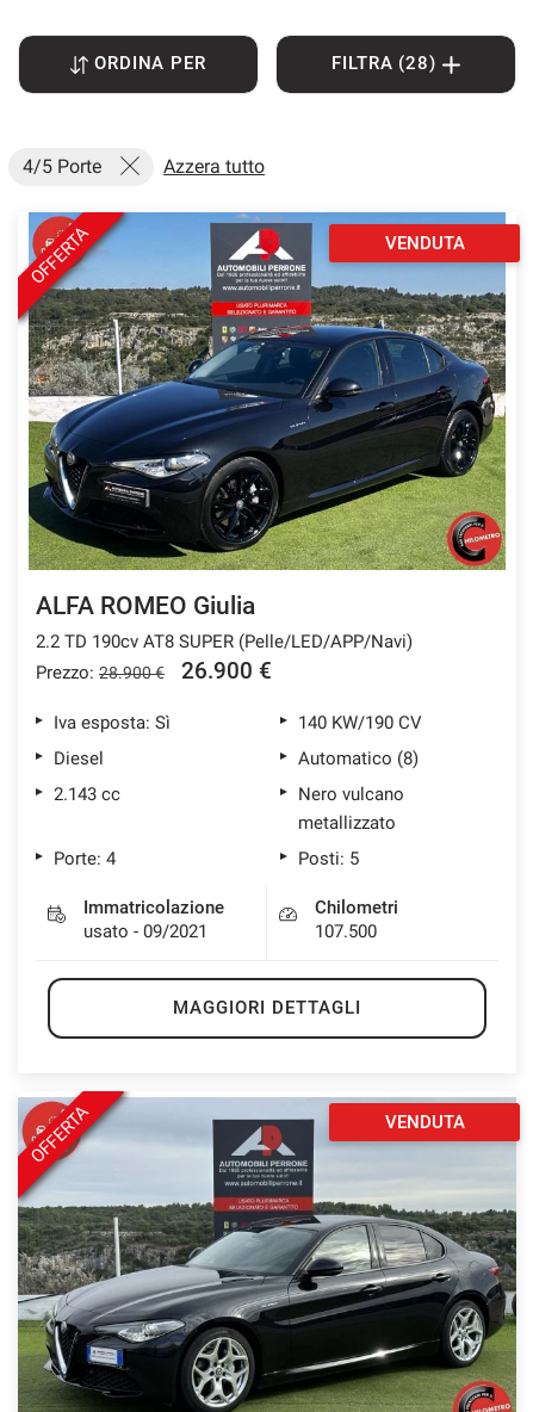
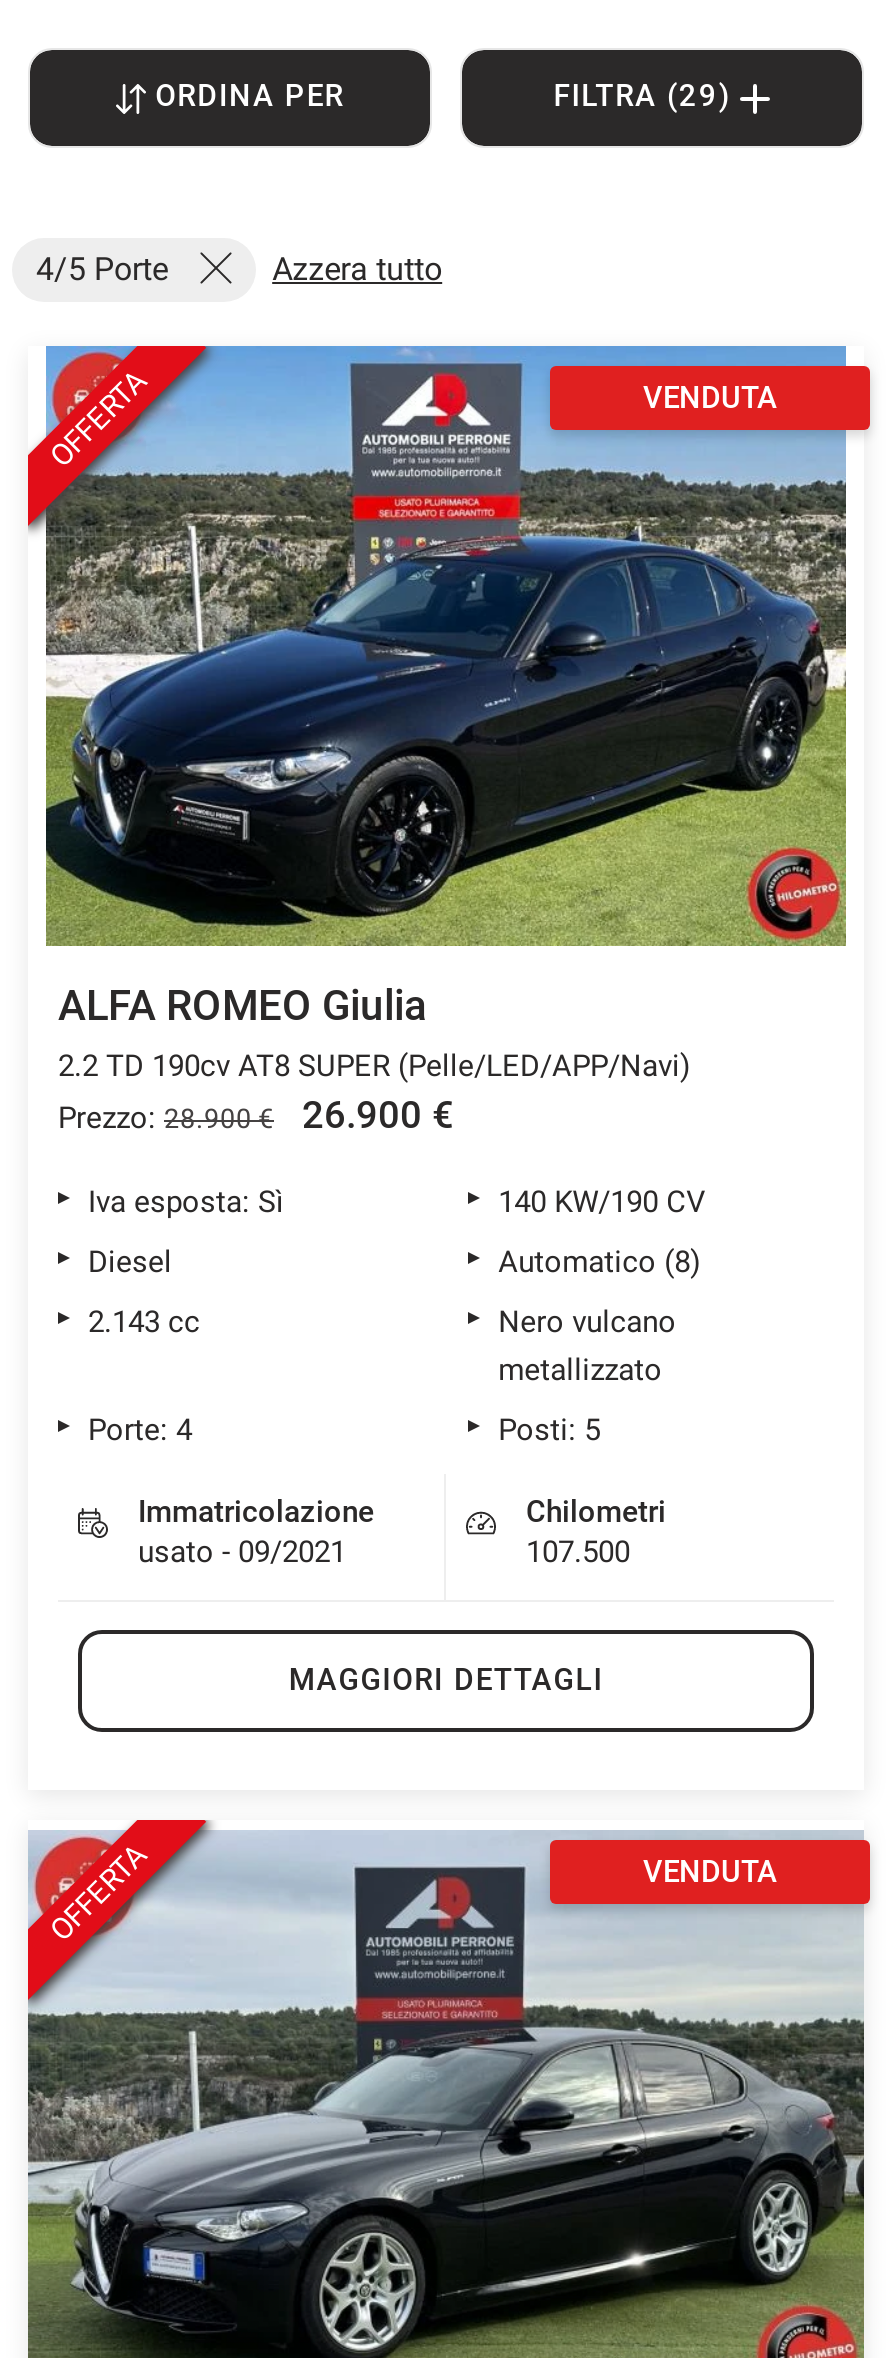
[331,52,443,74] FILTRA (28) -> [553,78,740,114] FILTRA (29)

